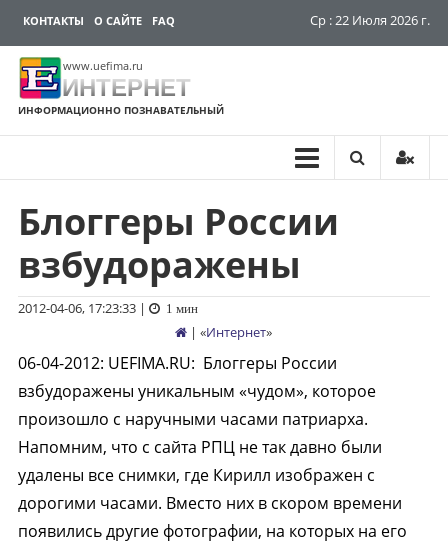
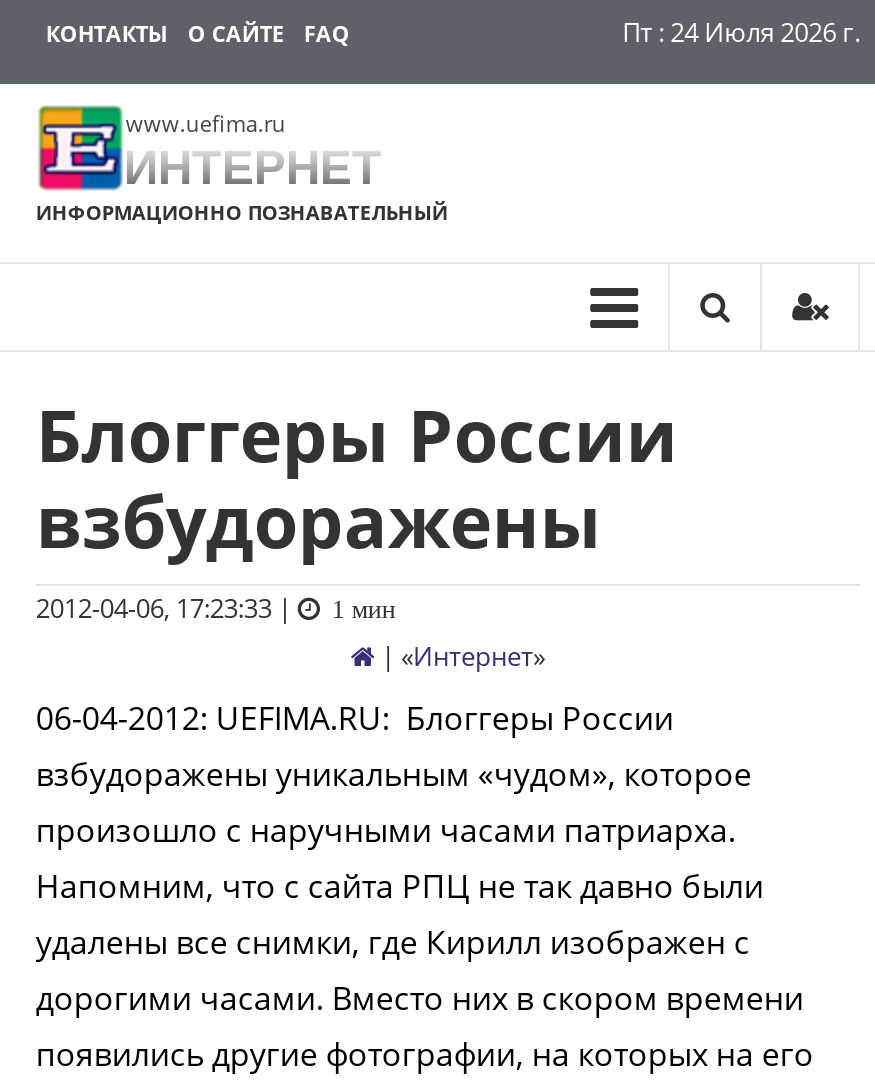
[310,11,430,29] Ср : 22 Июля 2026 г. -> [622,14,860,50] Пт : 24 Июля 2026 г.

